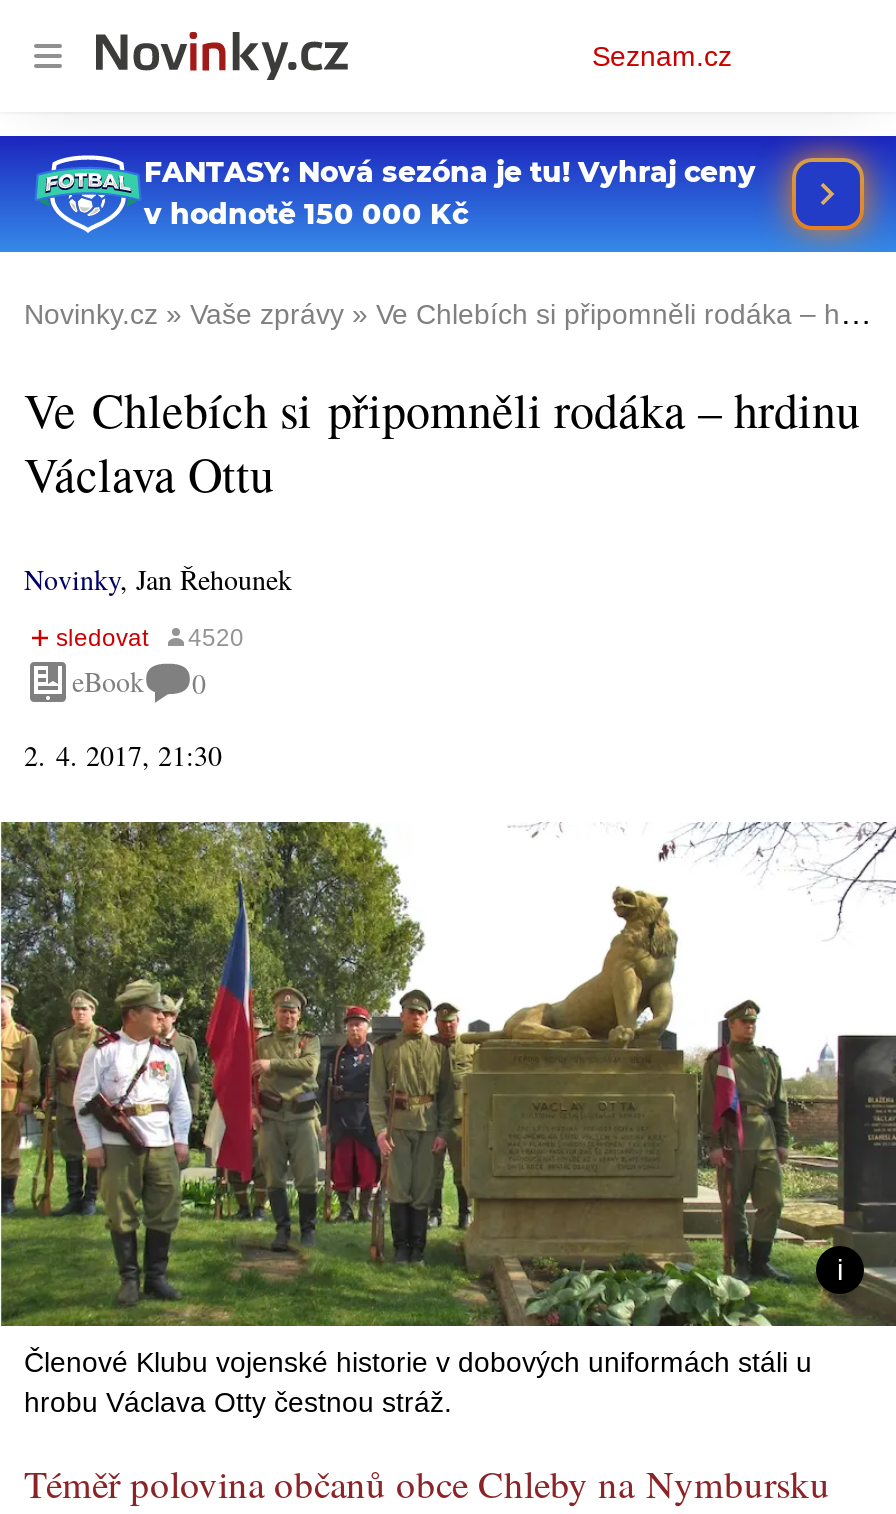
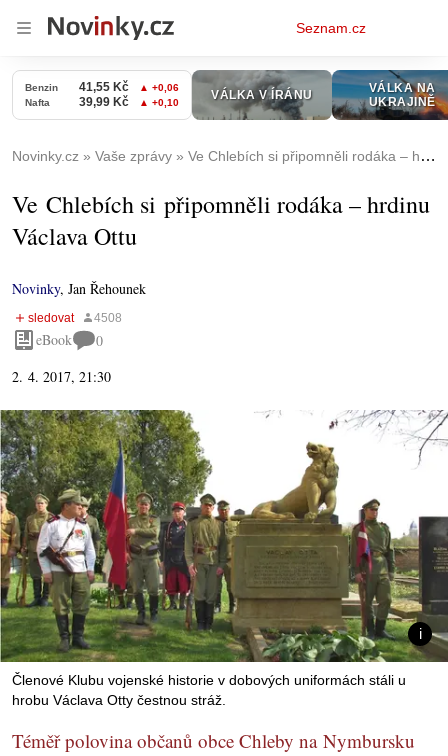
[6,134,890,254] [image] -> [3,68,445,125] [image]

